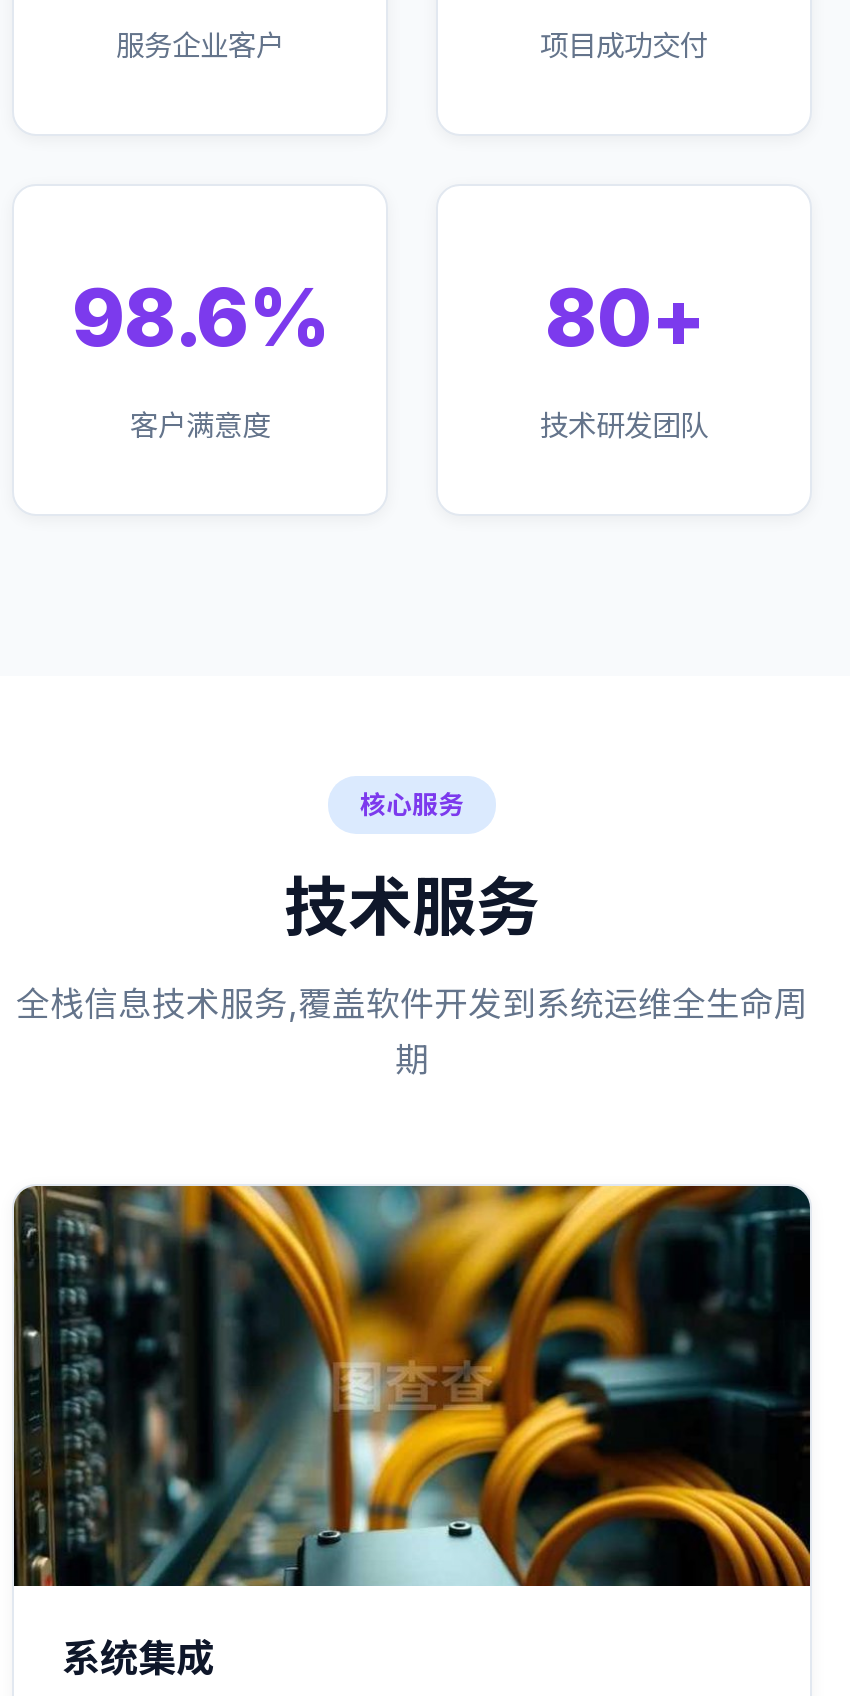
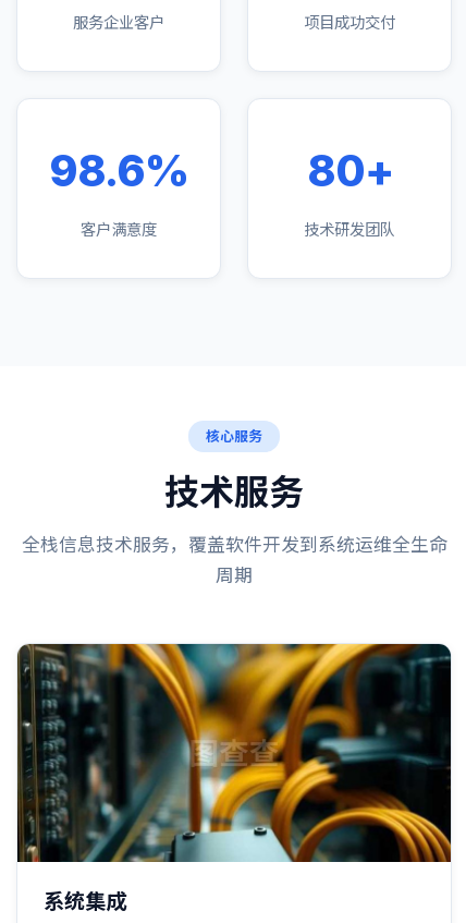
[16,984,808,1080] 全栈信息技术服务,覆盖软件开发到系统运维全生命周 | 期 -> [21,534,447,586] 全栈信息技术服务，覆盖软件开发到系统运维全生命 | 周期

